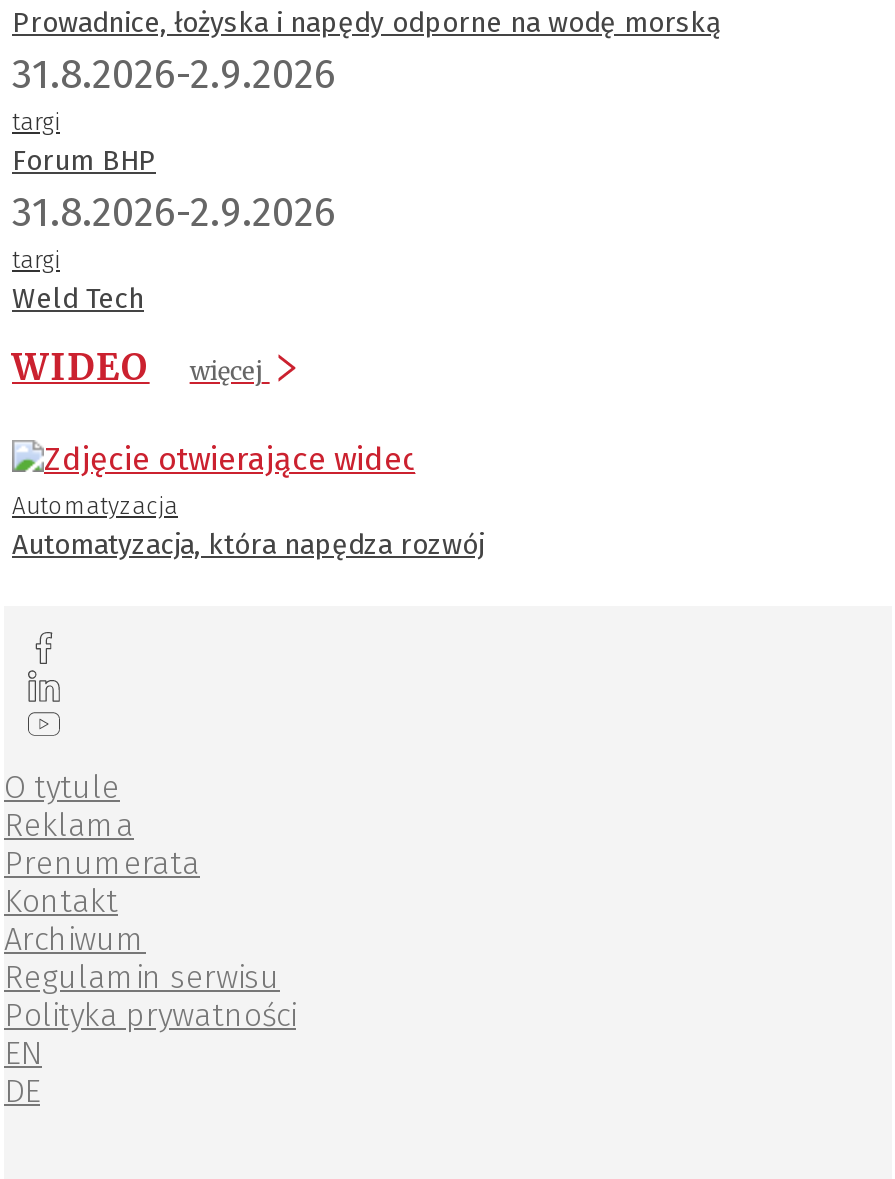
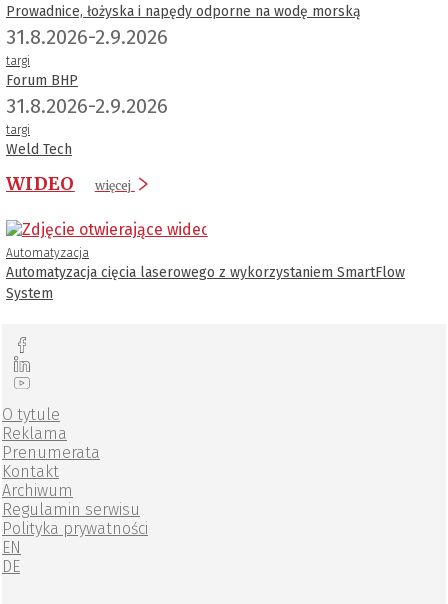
[12,528,484,562] Automatyzacja, która napędza rozwój -> [6,264,405,302] Automatyzacja cięcia laserowego z wykorzystaniem SmartFlow | System

